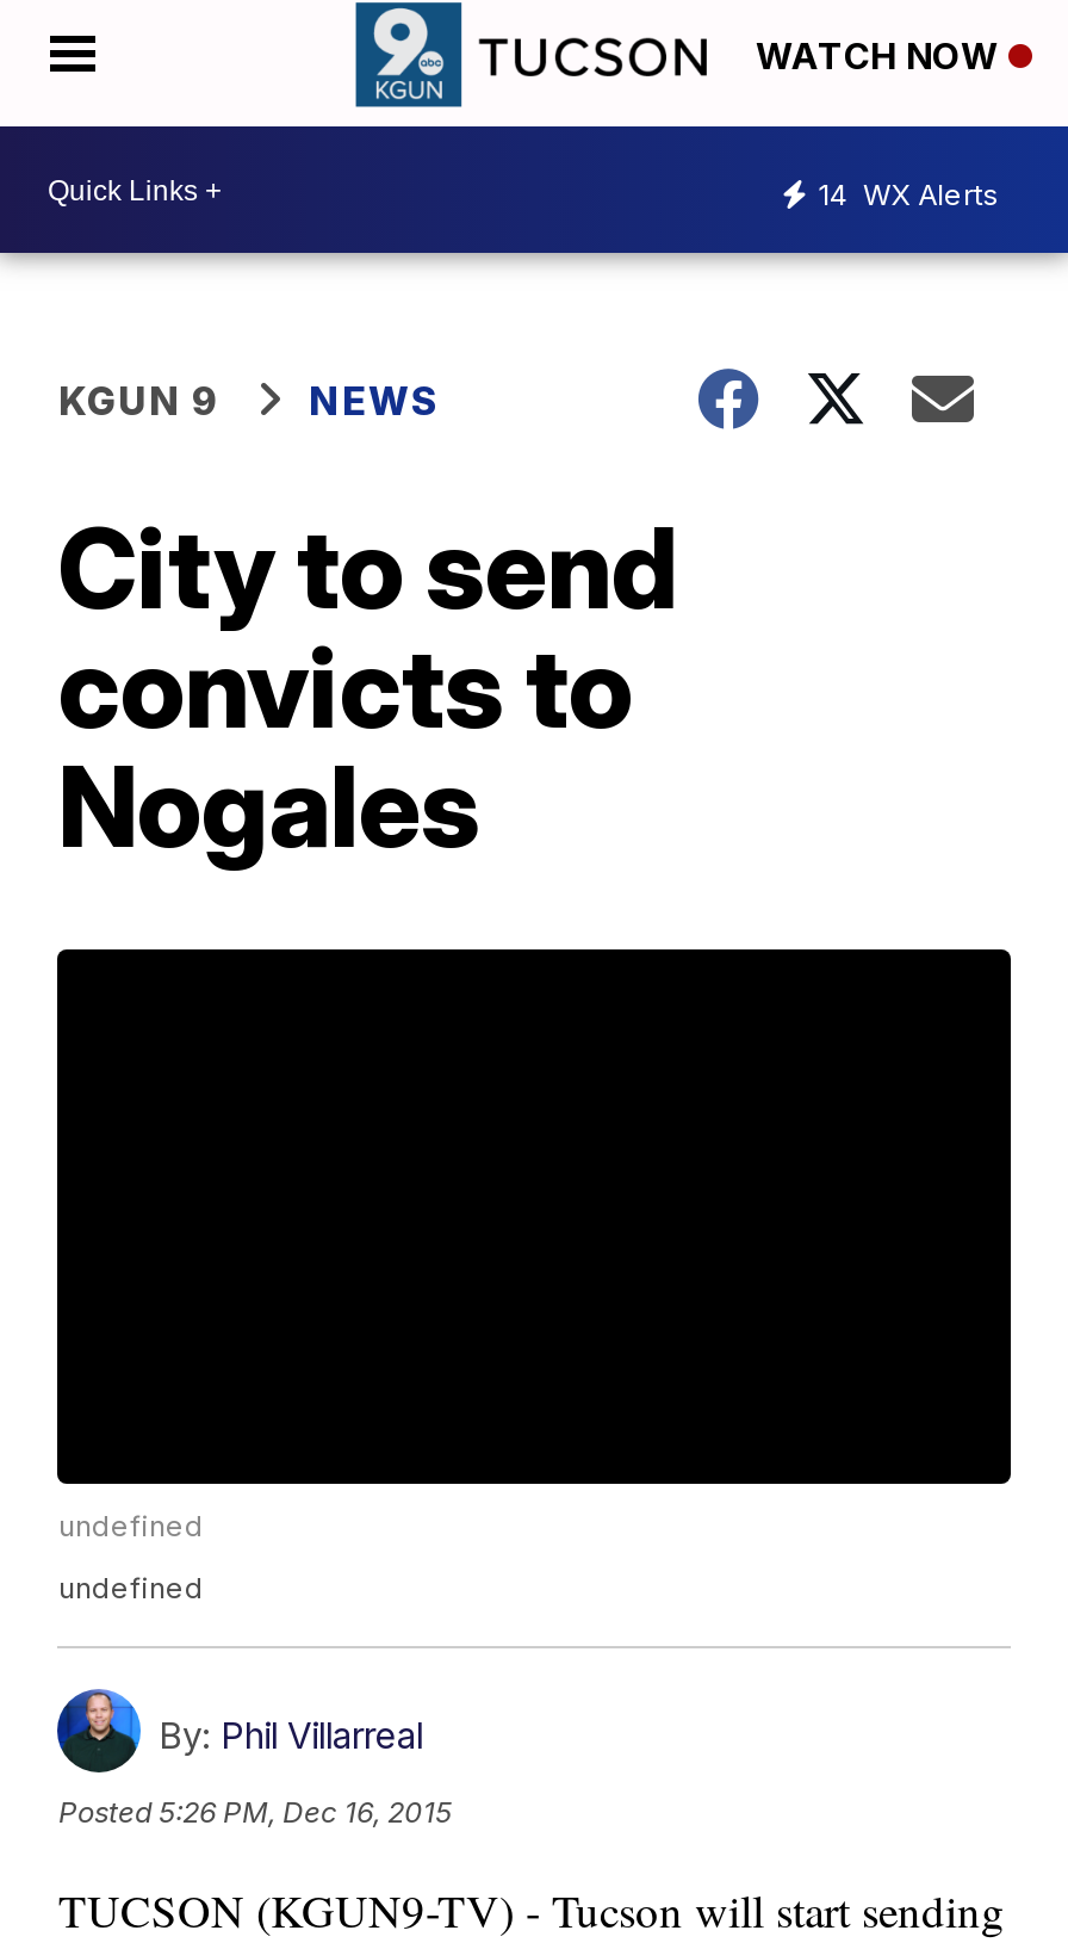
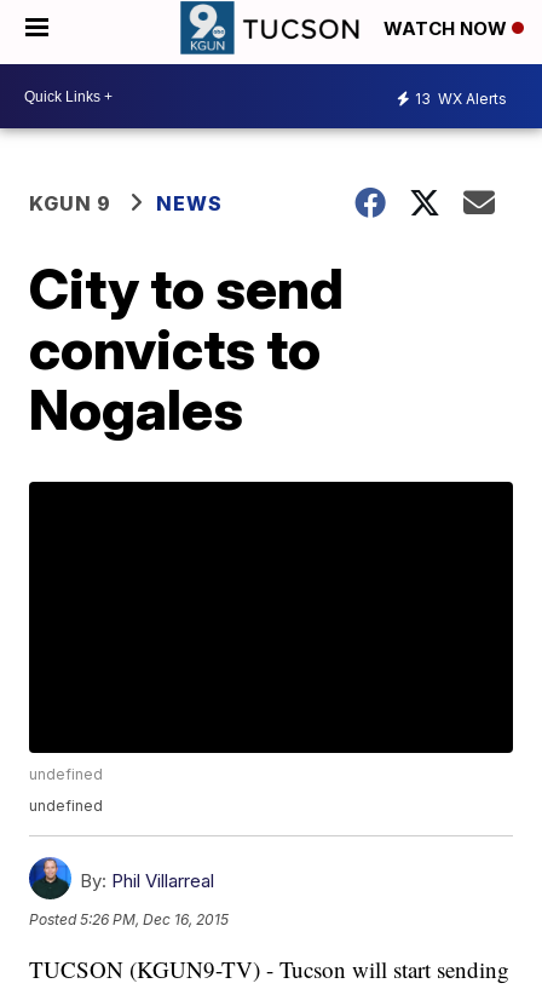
[818,175,999,211] 14 WX Alerts -> [415,89,507,107] 13 WX Alerts

